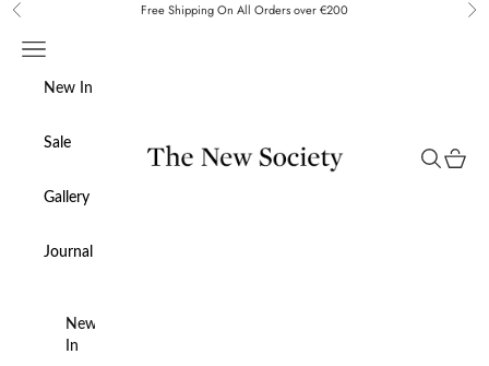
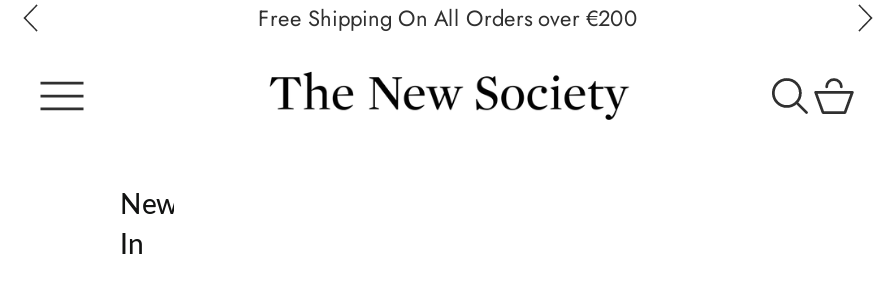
[44,81,93,96] New In -> none
[44,135,71,151] Sale -> none
[44,190,90,205] Gallery -> none
[44,245,93,260] Journal -> none

